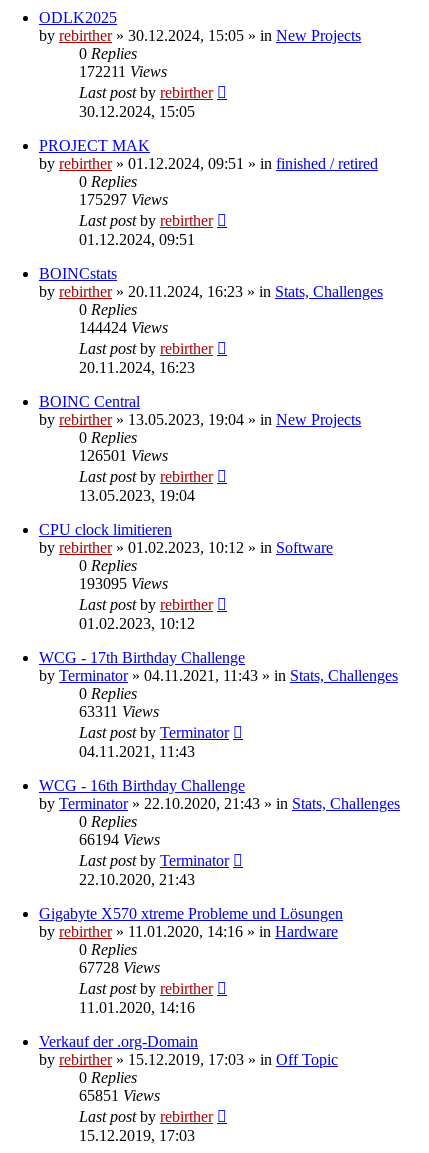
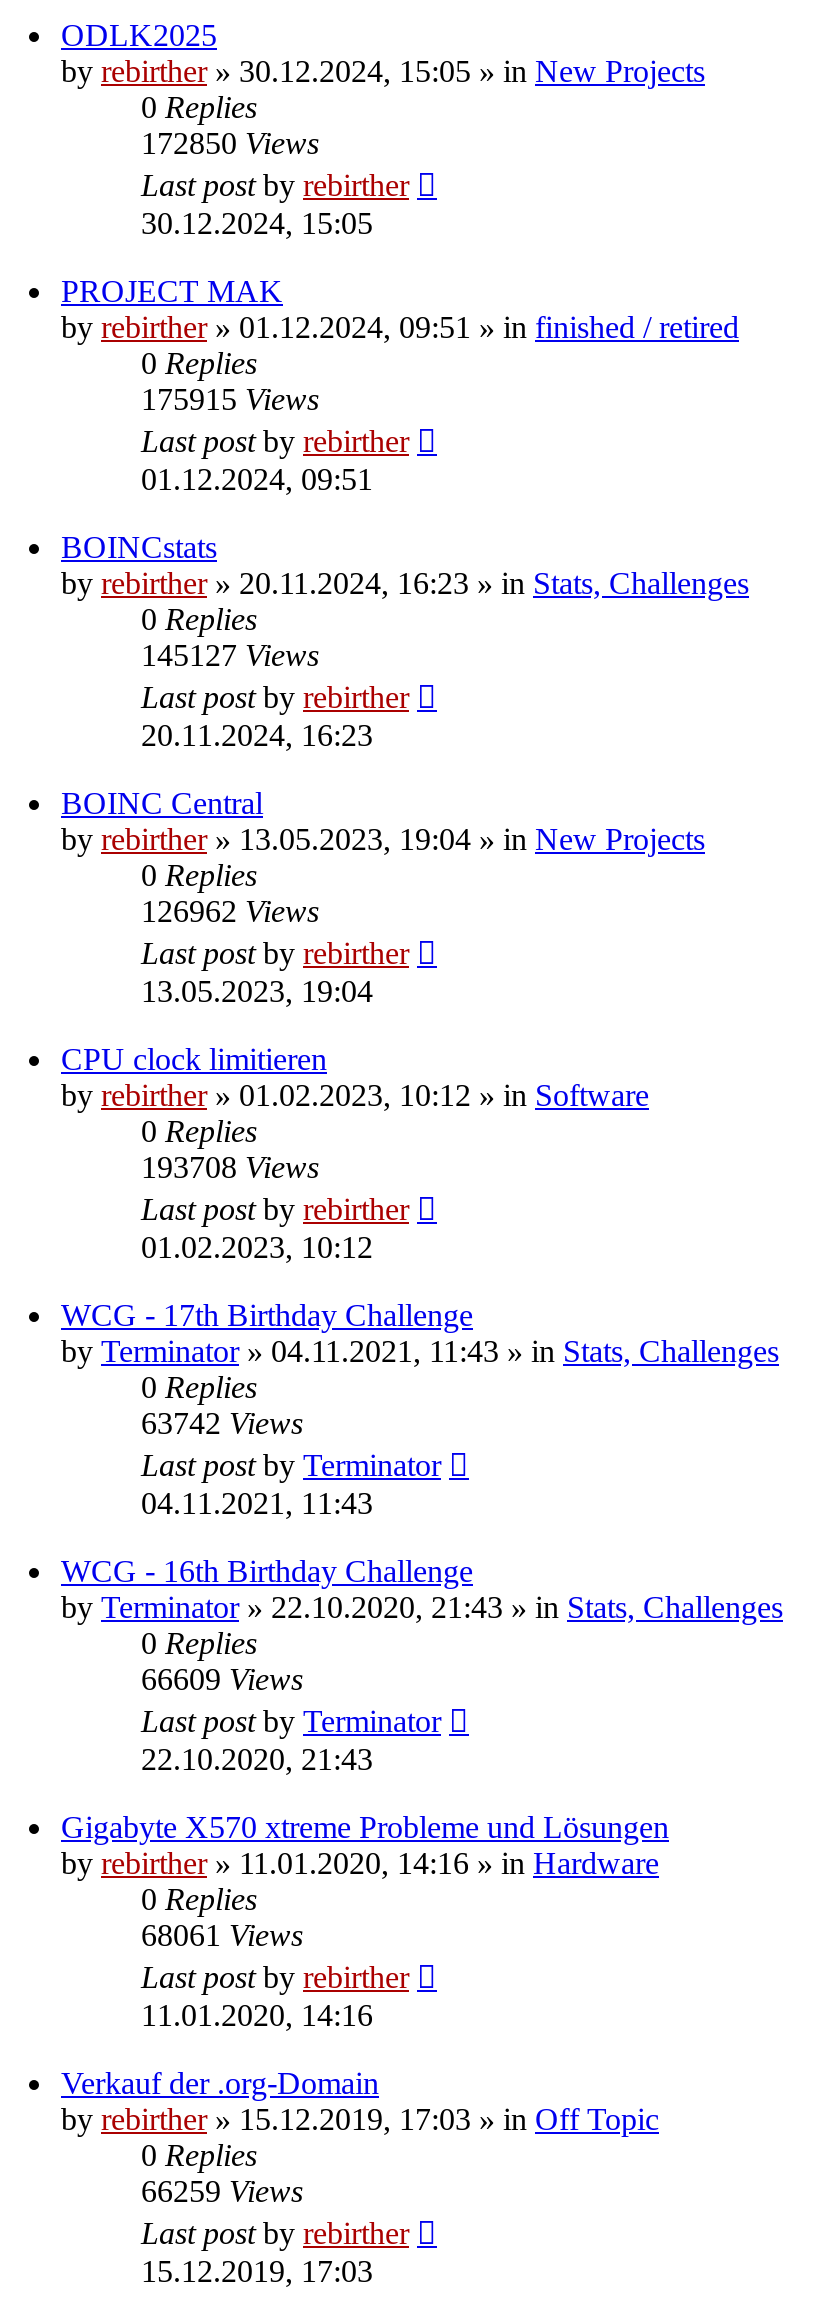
[79,63,167,80] 172211 Views -> [141,125,319,159] 172850 Views
[79,191,168,208] 175297 Views -> [141,381,319,415] 175915 Views
[79,319,168,336] 144424 Views -> [141,637,319,671] 145127 Views
[79,447,168,464] 126501 Views -> [141,893,319,927] 126962 Views
[79,575,168,592] 193095 Views -> [141,1149,319,1183] 193708 Views
[79,703,159,720] 63311 Views -> [141,1405,303,1439] 63742 Views
[79,831,160,848] 66194 Views -> [141,1661,303,1695] 66609 Views
[79,959,160,976] 67728 Views -> [141,1917,303,1951] 68061 Views
[79,1087,160,1104] 65851 Views -> [141,2173,303,2207] 66259 Views

